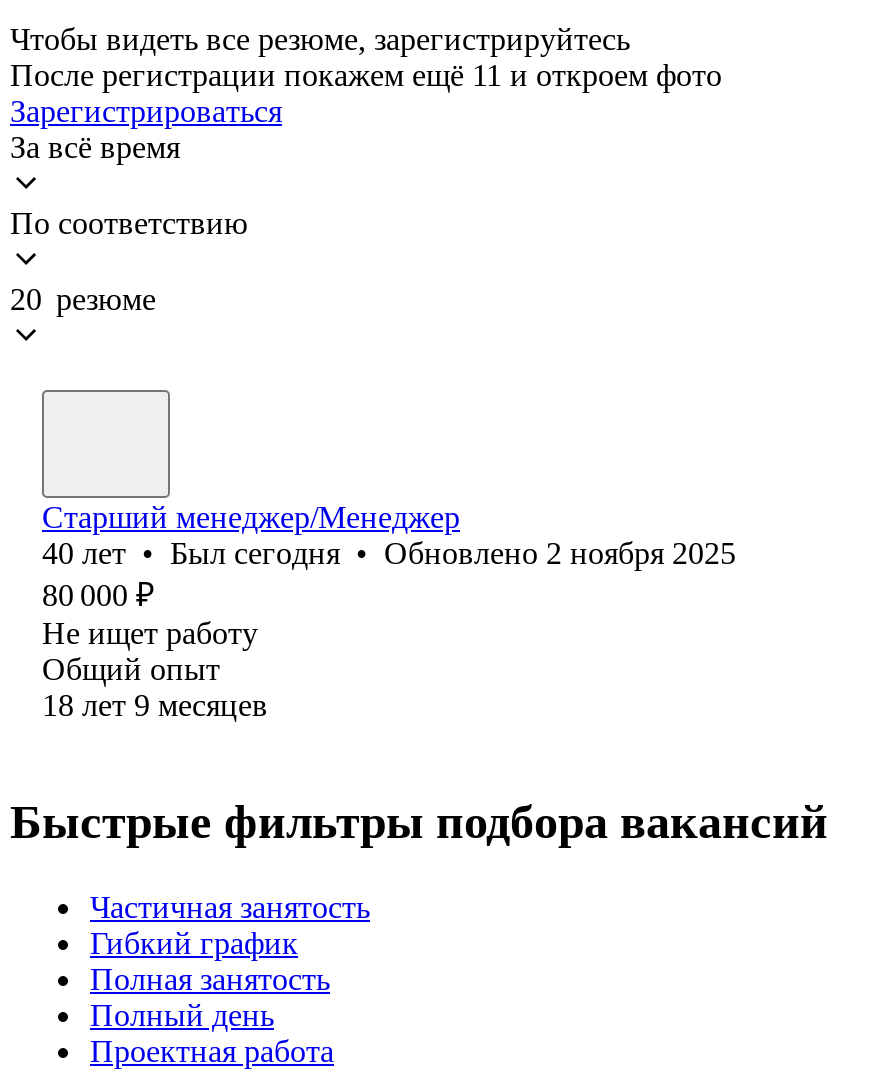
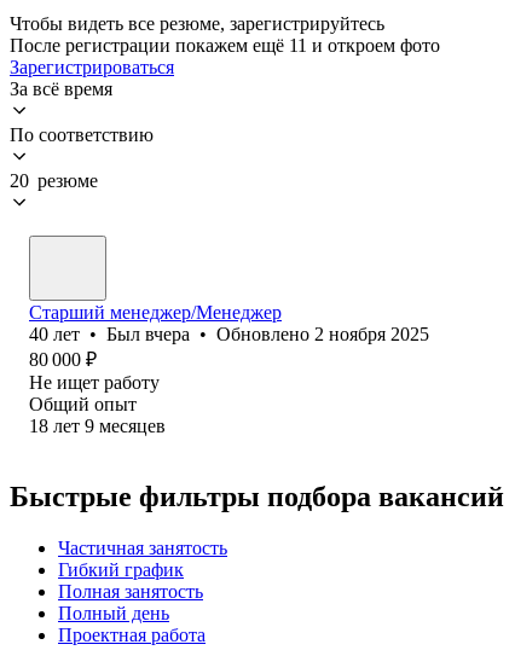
[42,536,736,570] 40 лет • Был сегодня • Обновлено 2 ноября 2025 -> [29,324,429,344] 40 лет • Был вчера • Обновлено 2 ноября 2025

